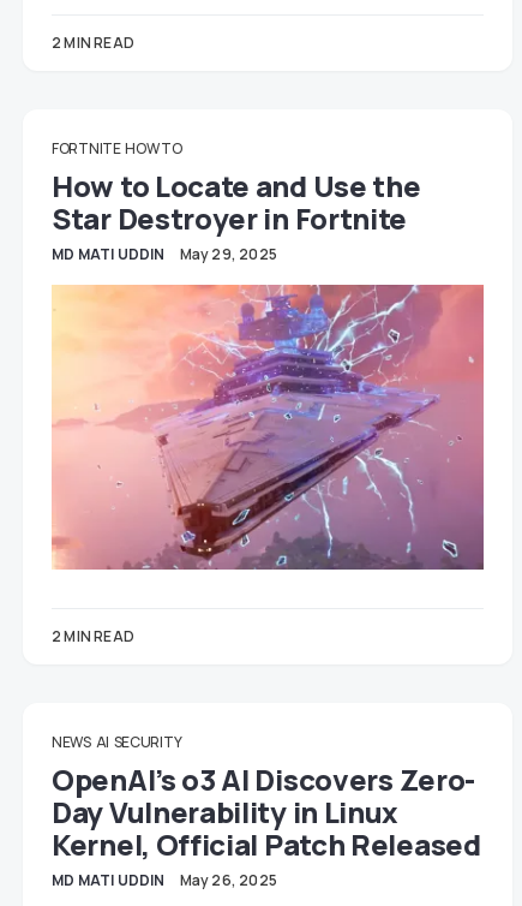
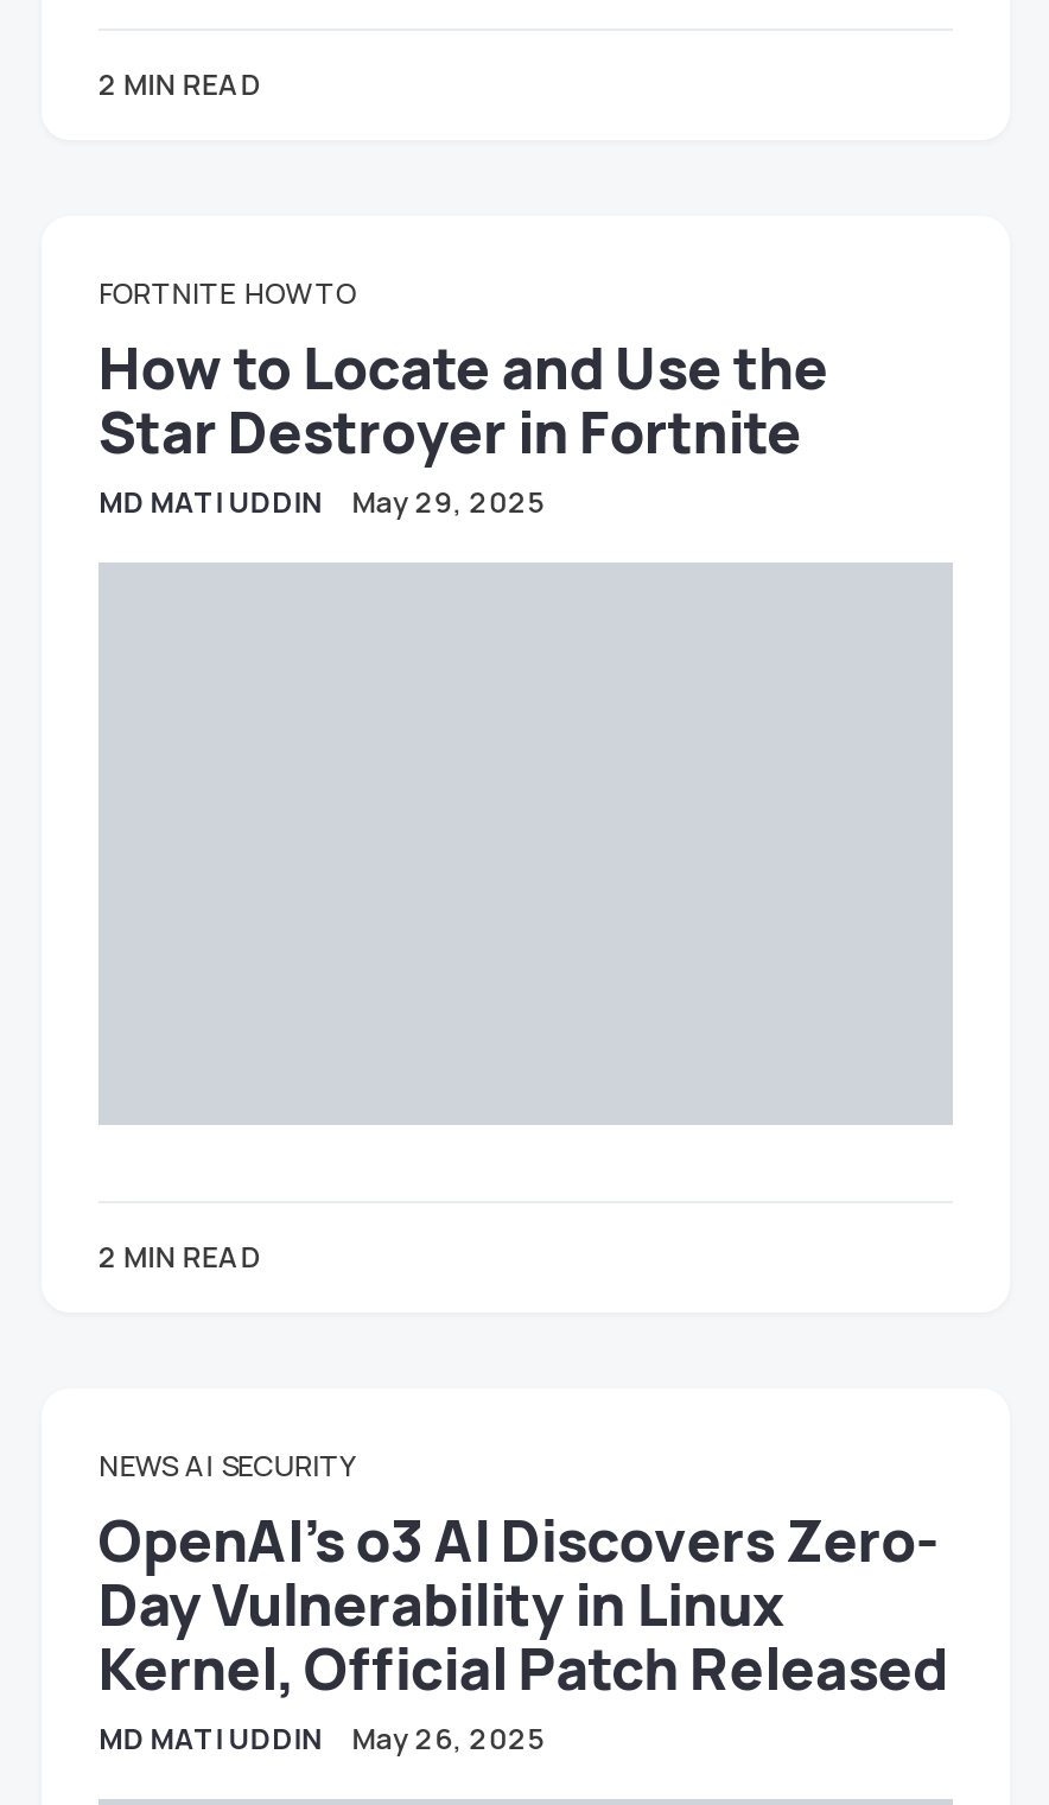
[50,284,485,571] [image] -> none

